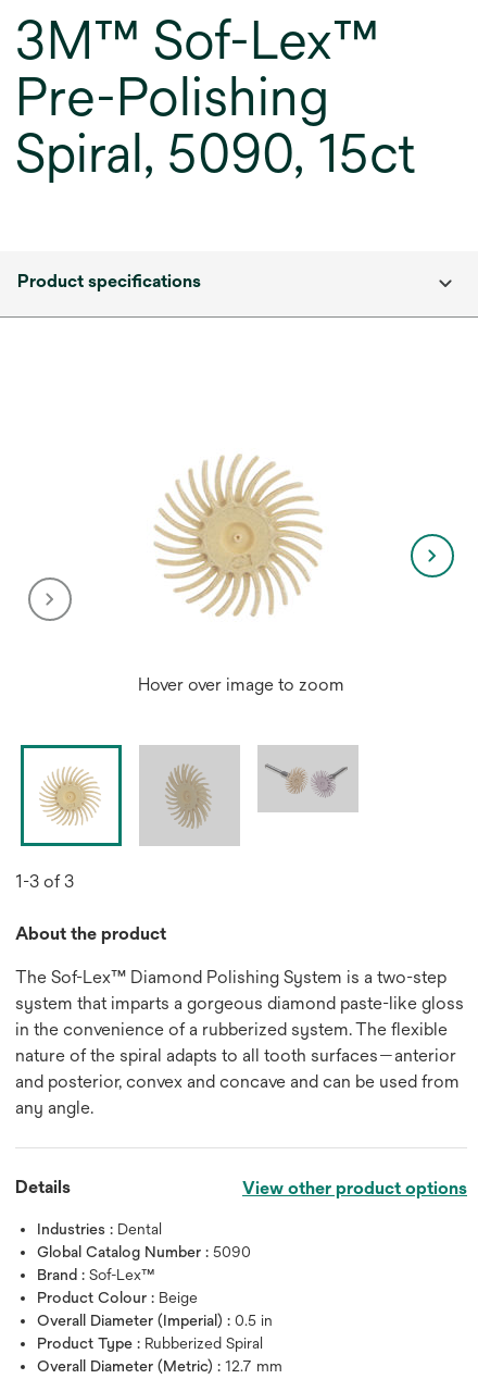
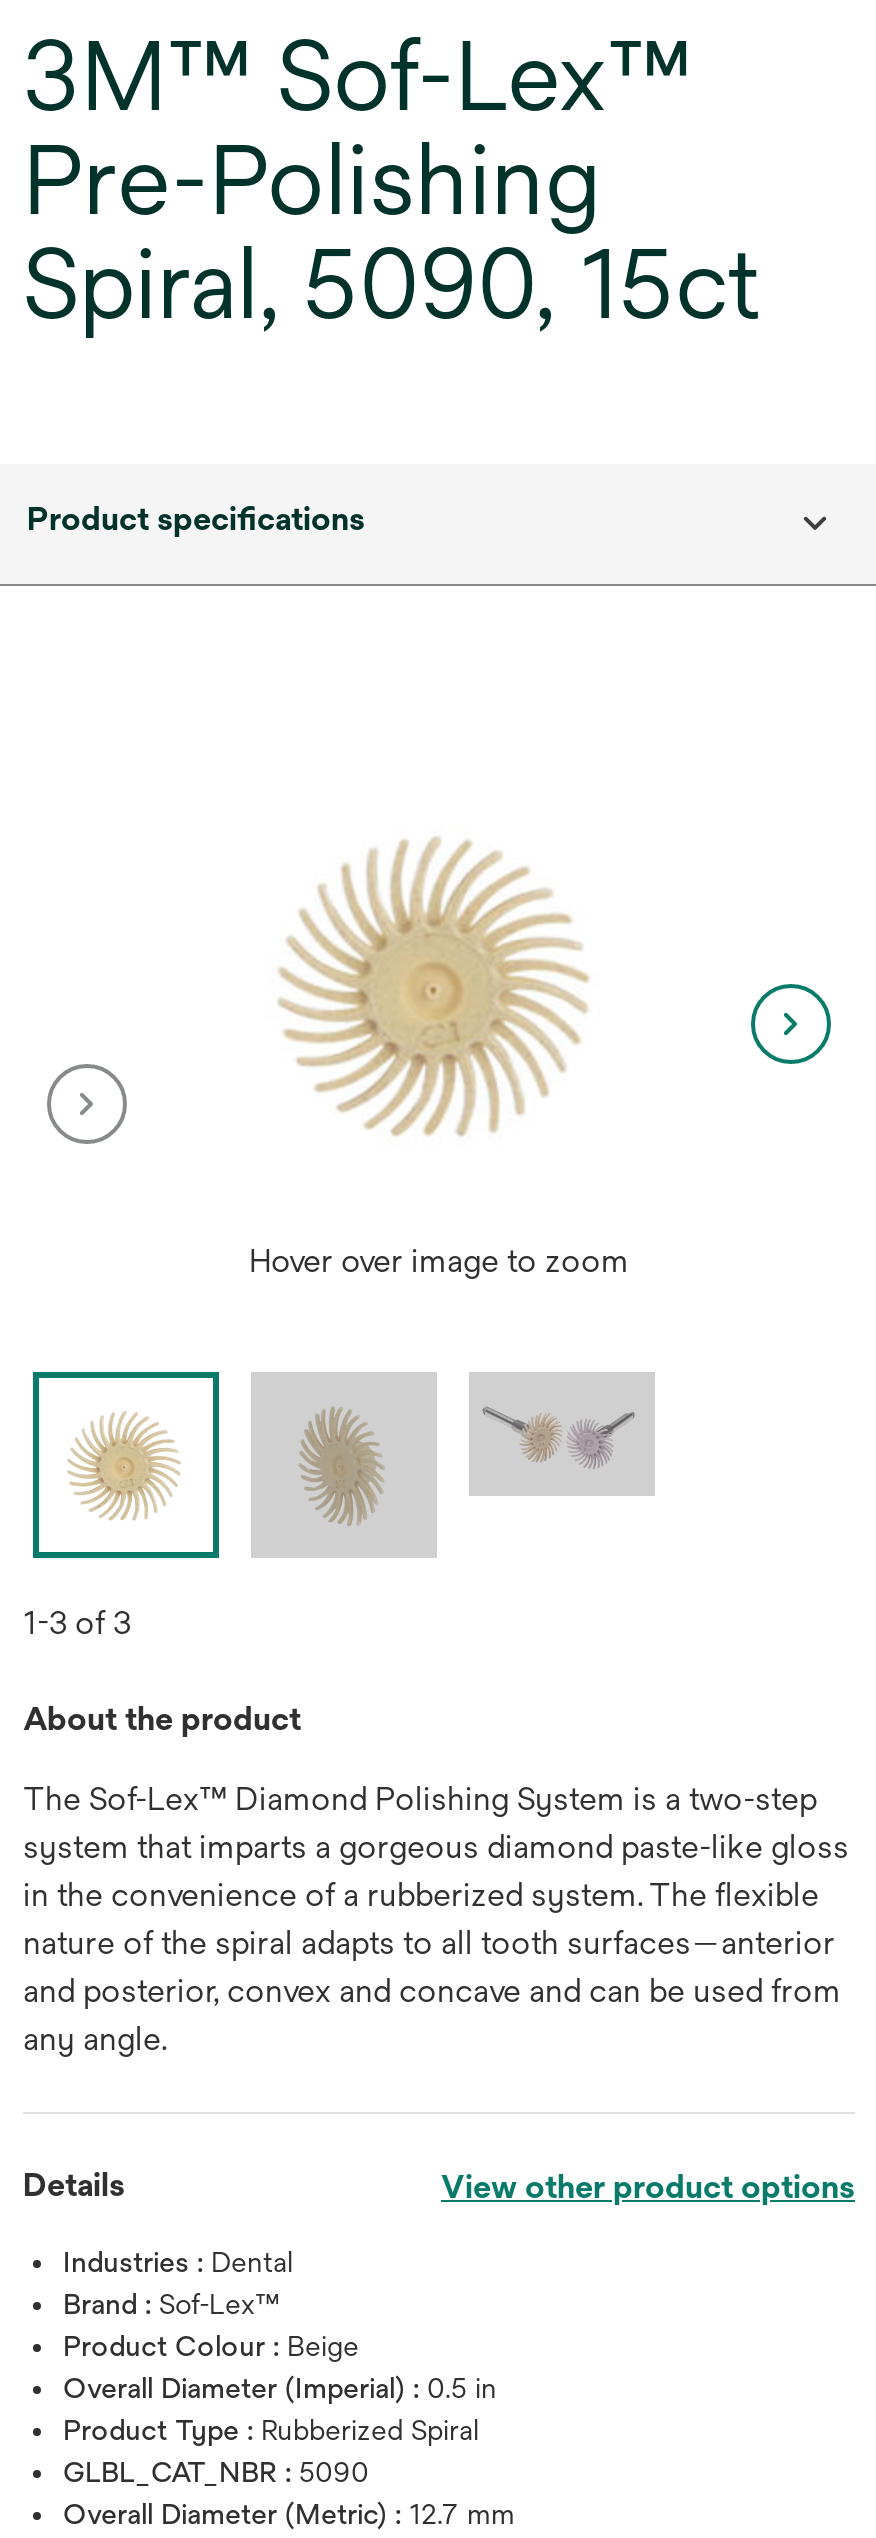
[37,1243,251,1260] Global Catalog Number : 5090 -> none
moved [37,1266,273,1352] -> [63,2288,497,2446]: Brand : Sof-Lex™ | Product Colour : Beige | Overall Diameter (Imperial) : 0.5 in | Product Type : Rubberized Spiral
none -> [63,2456,369,2488] GLBL_CAT_NBR : 5090

